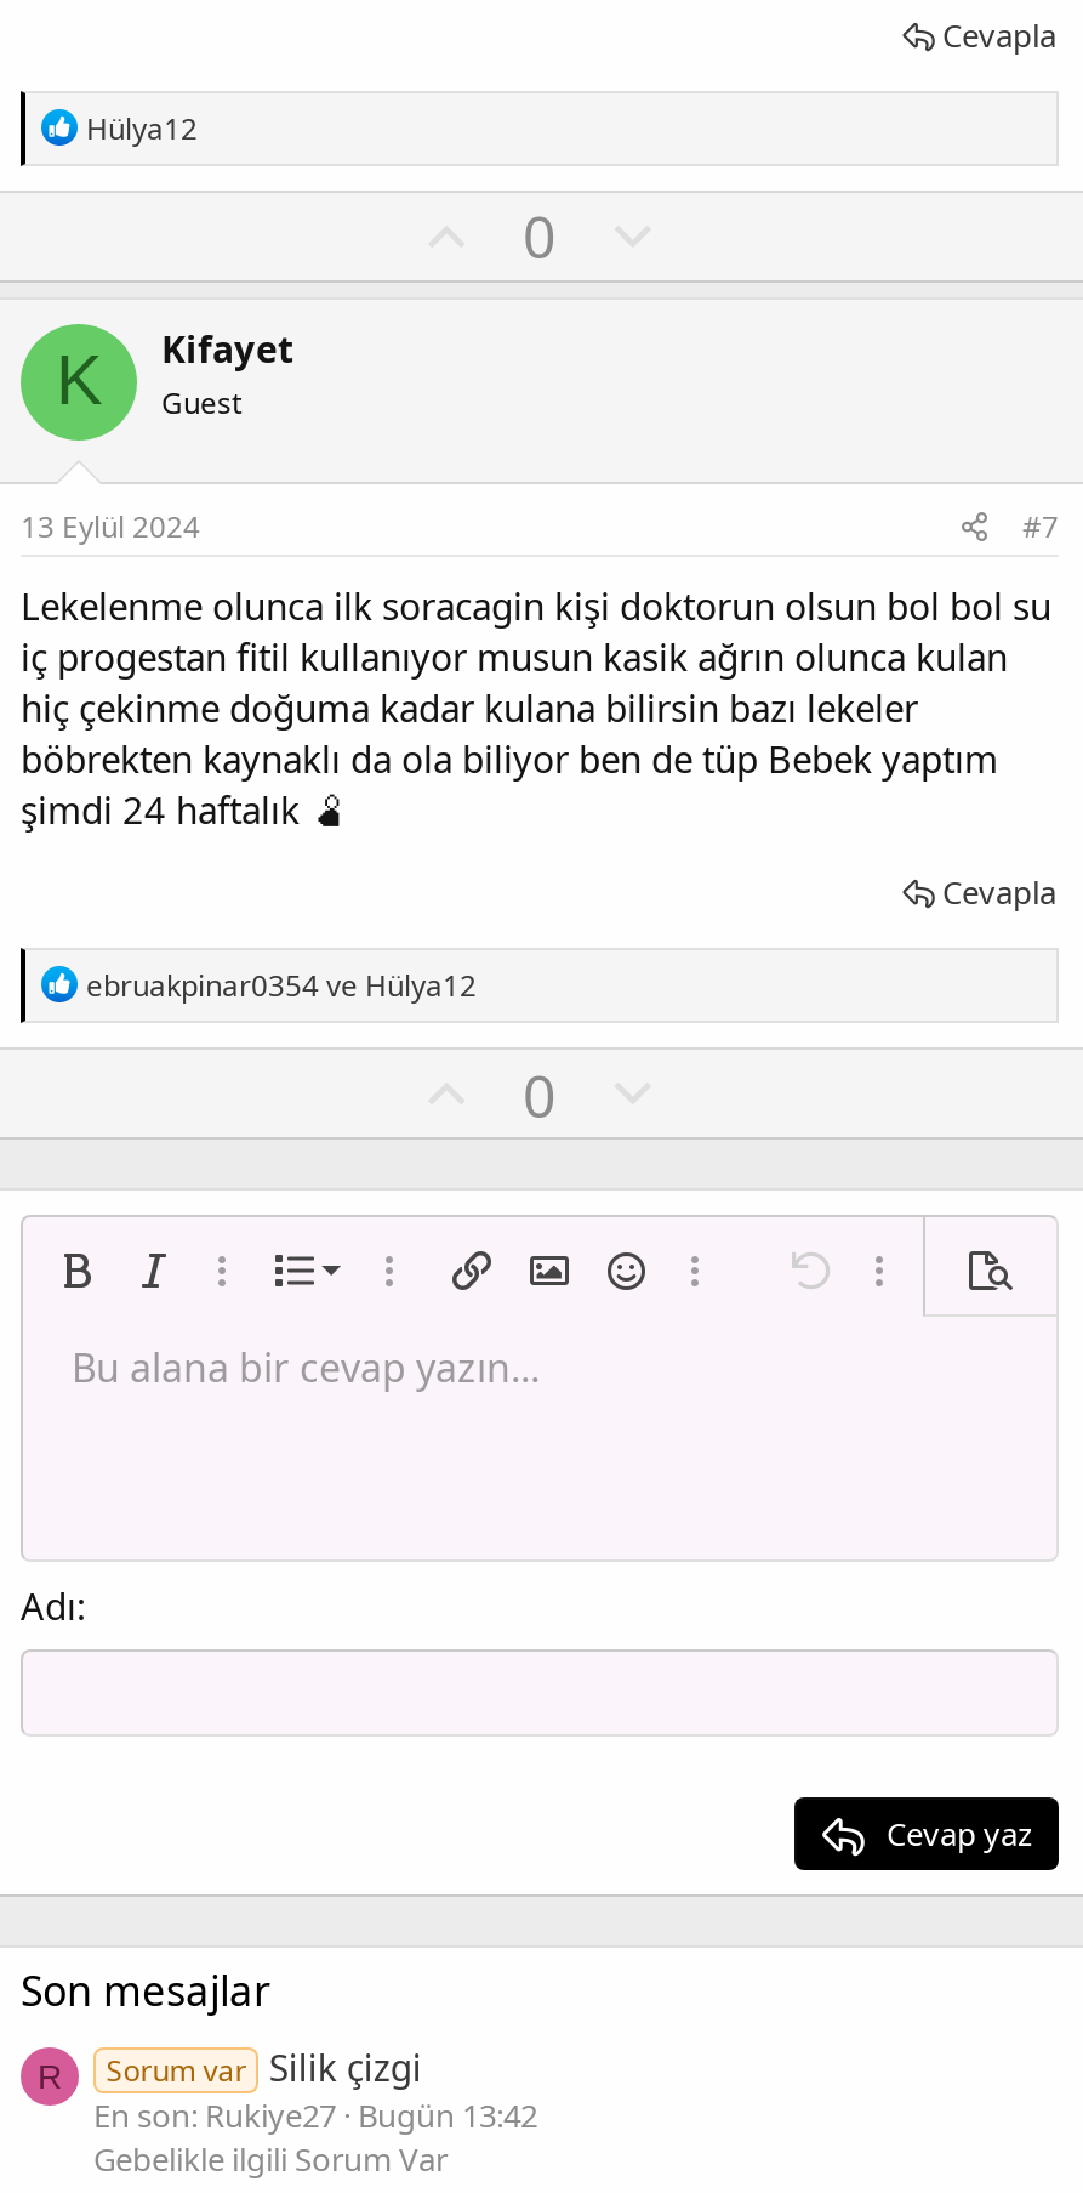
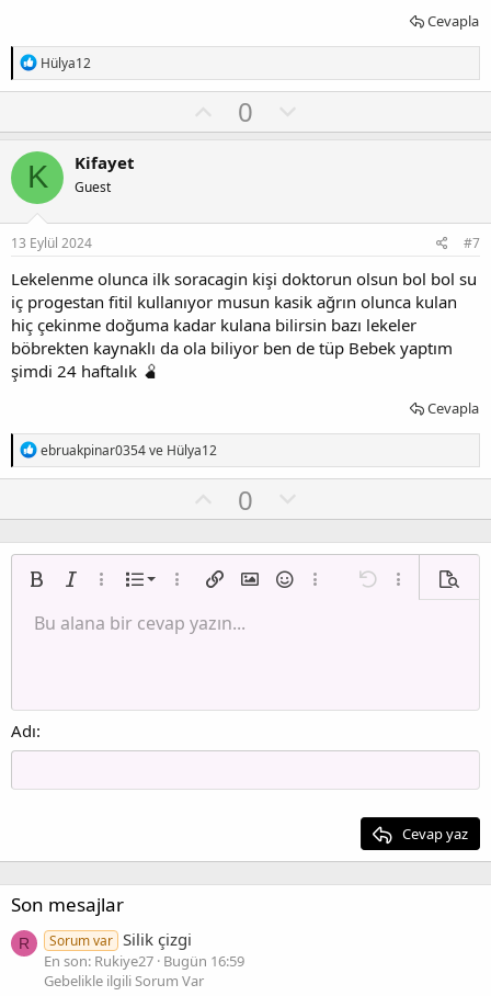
[93,2093,537,2137] En son: Rukiye27 Bugün 13:42 -> [44,951,244,971] En son: Rukiye27 Bugün 16:59

